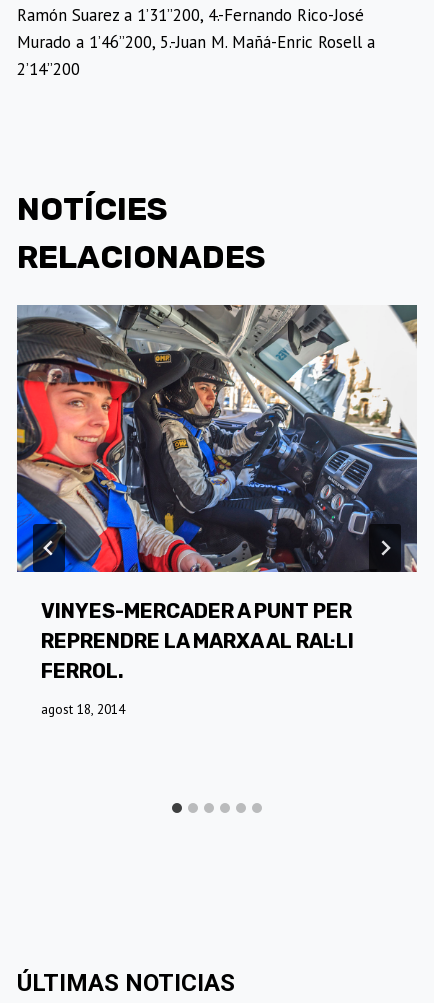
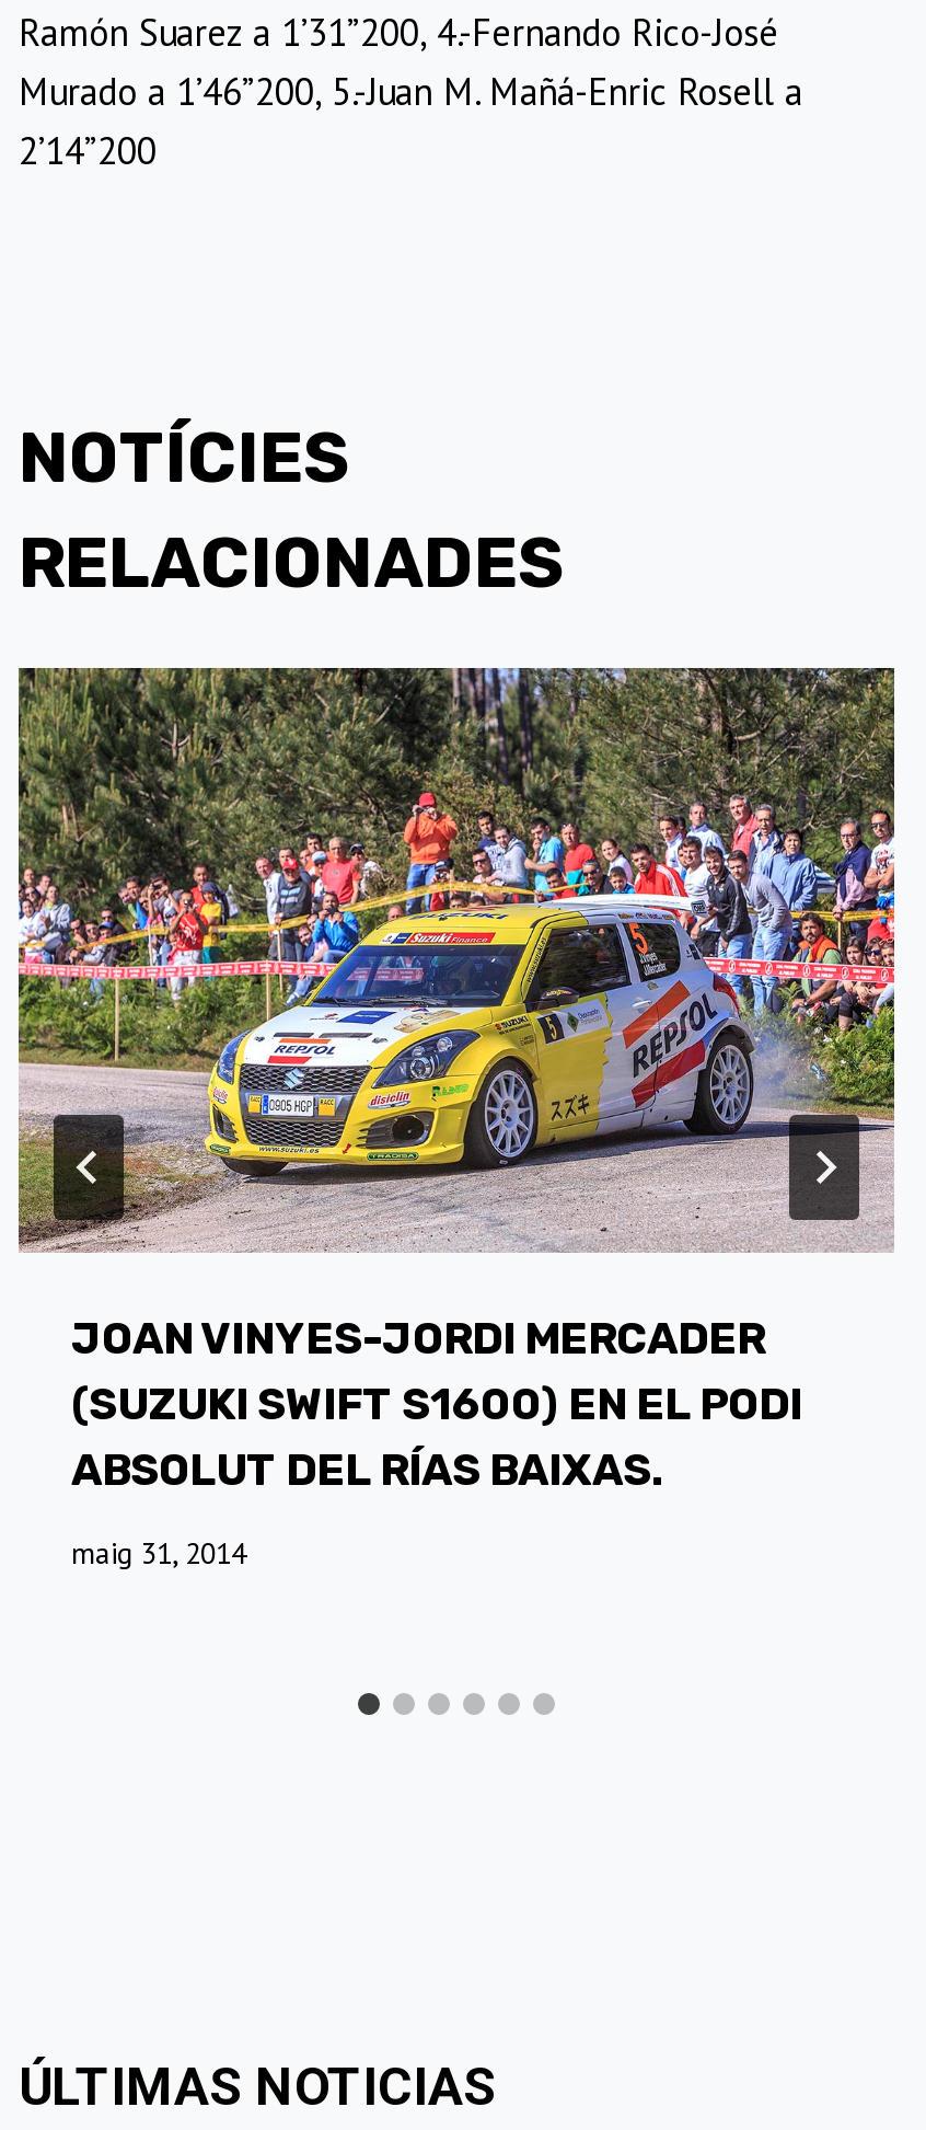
[16,305,418,682] [image] | VINYES-MERCADER A PUNT PER | REPRENDRE LA MARXA AL RAL·LI | FERROL. -> [16,666,896,1495] [image] | JOAN VINYES-JORDI MERCADER | (SUZUKI SWIFT S1600) EN EL PODI | ABSOLUT DEL RÍAS BAIXAS.
[41,700,125,718] agost 18, 2014 -> [71,1533,246,1573] maig 31, 2014

